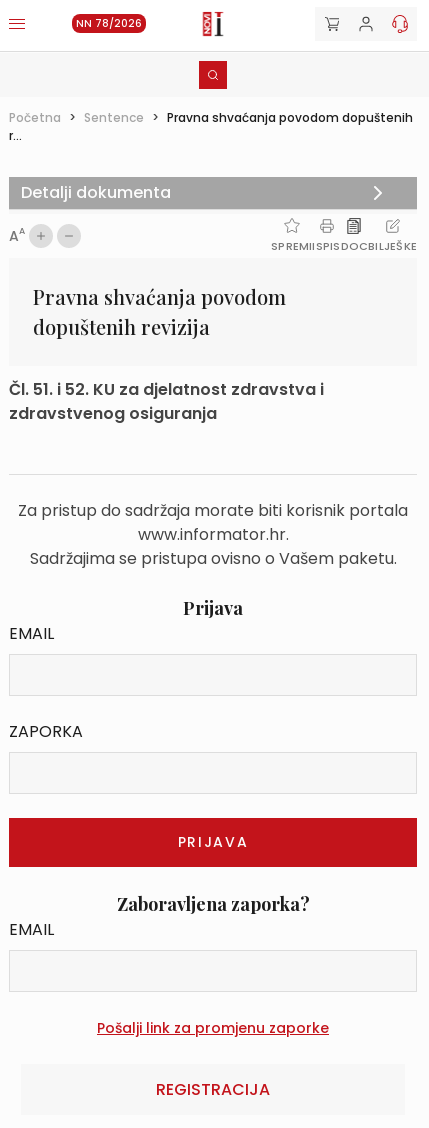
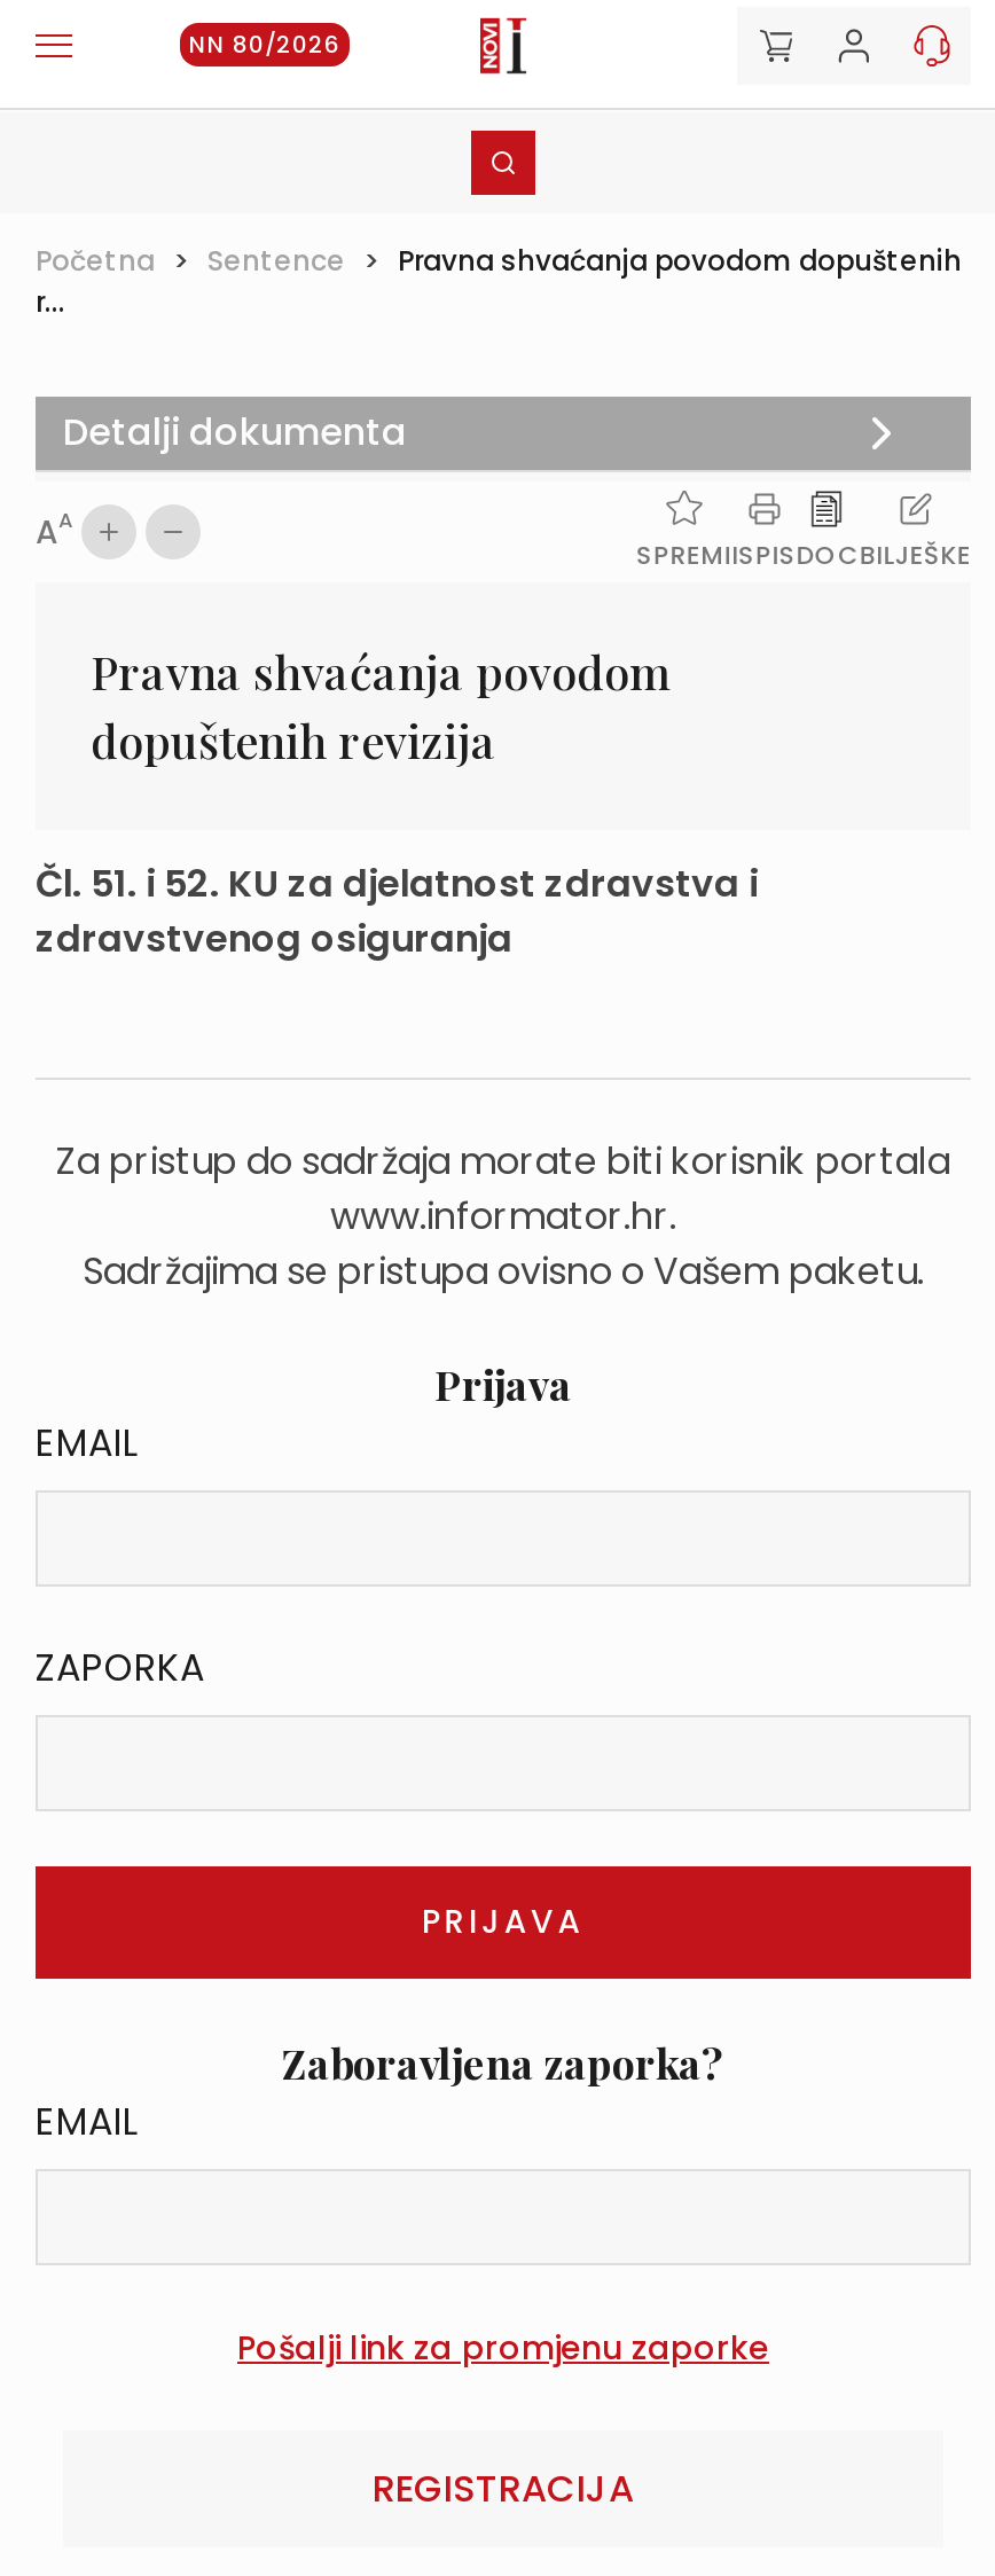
[76,16,142,31] NN 78/2026 -> [189,28,340,62] NN 80/2026

